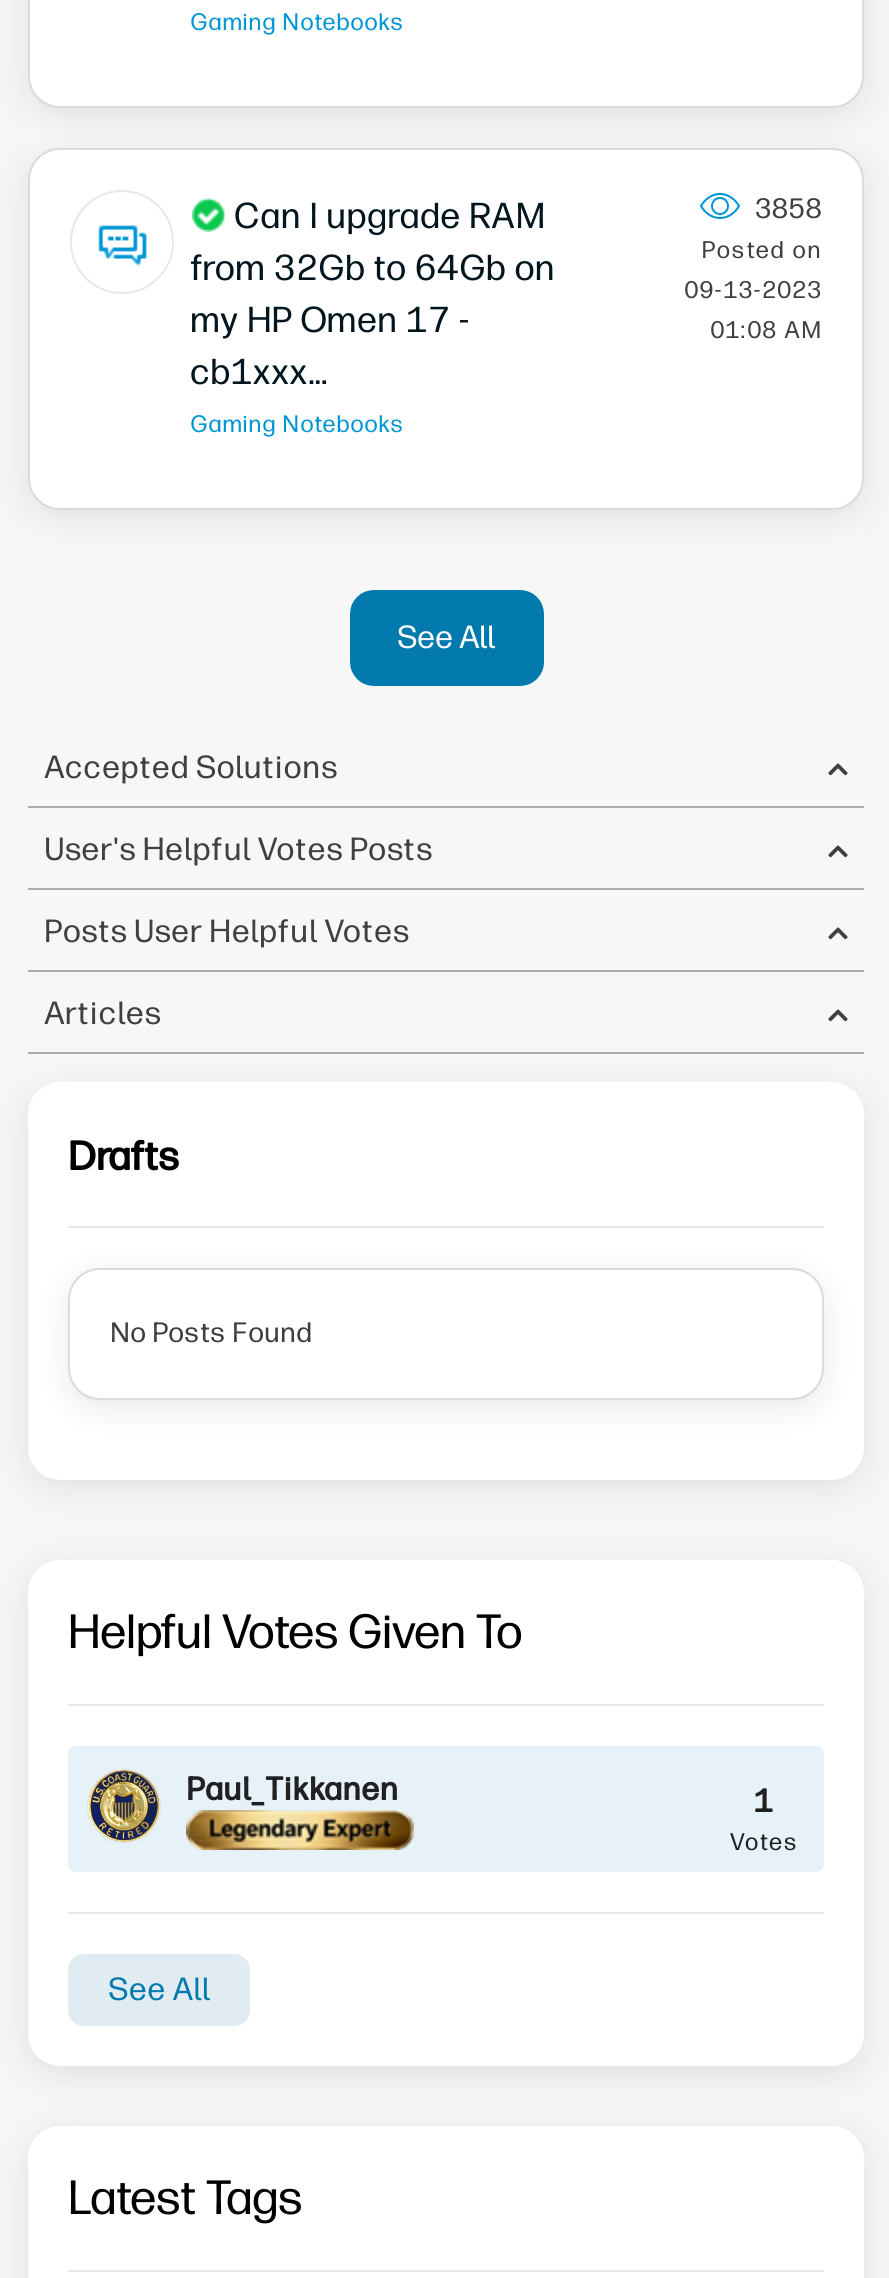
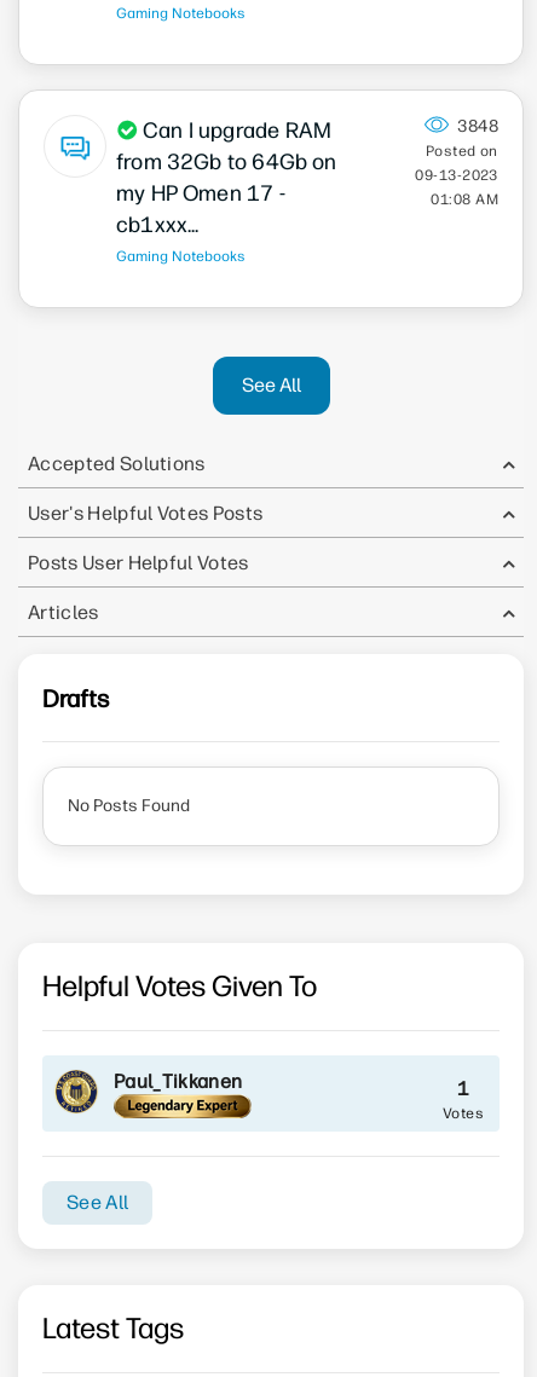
[755,192,822,226] 3858 -> [458,116,498,137] 3848

